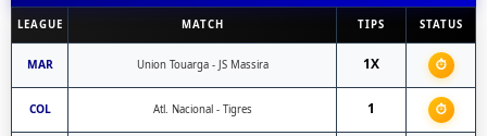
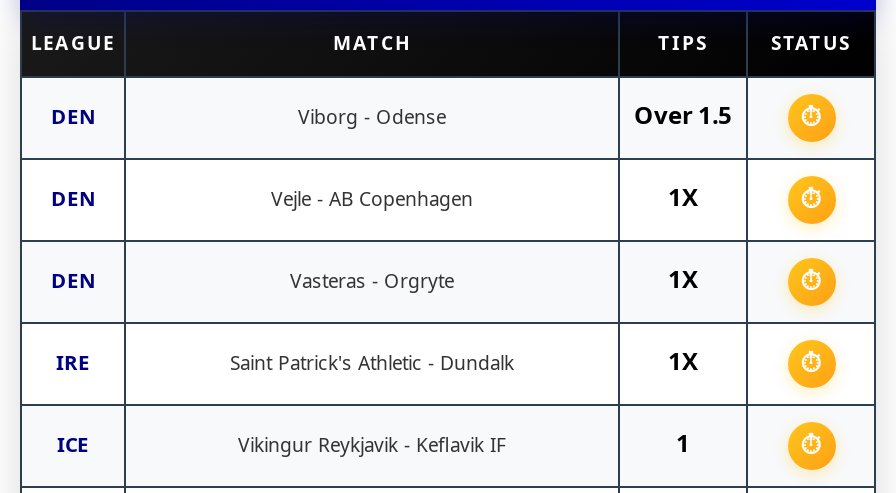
[27,56,268,71] MAR | Union Touarga - JS Massira -> [51,98,732,212] DEN | Viborg - Odense | Over 1.5 | DEN | Vejle - AB Copenhagen
[29,101,252,116] COL | Atl. Nacional - Tigres -> [51,262,698,458] DEN | Vasteras - Orgryte | 1X | IRE | Saint Patrick's Athletic - Dundalk | 1X | ICE | Vikingur Reykjavik - Keflavik IF

